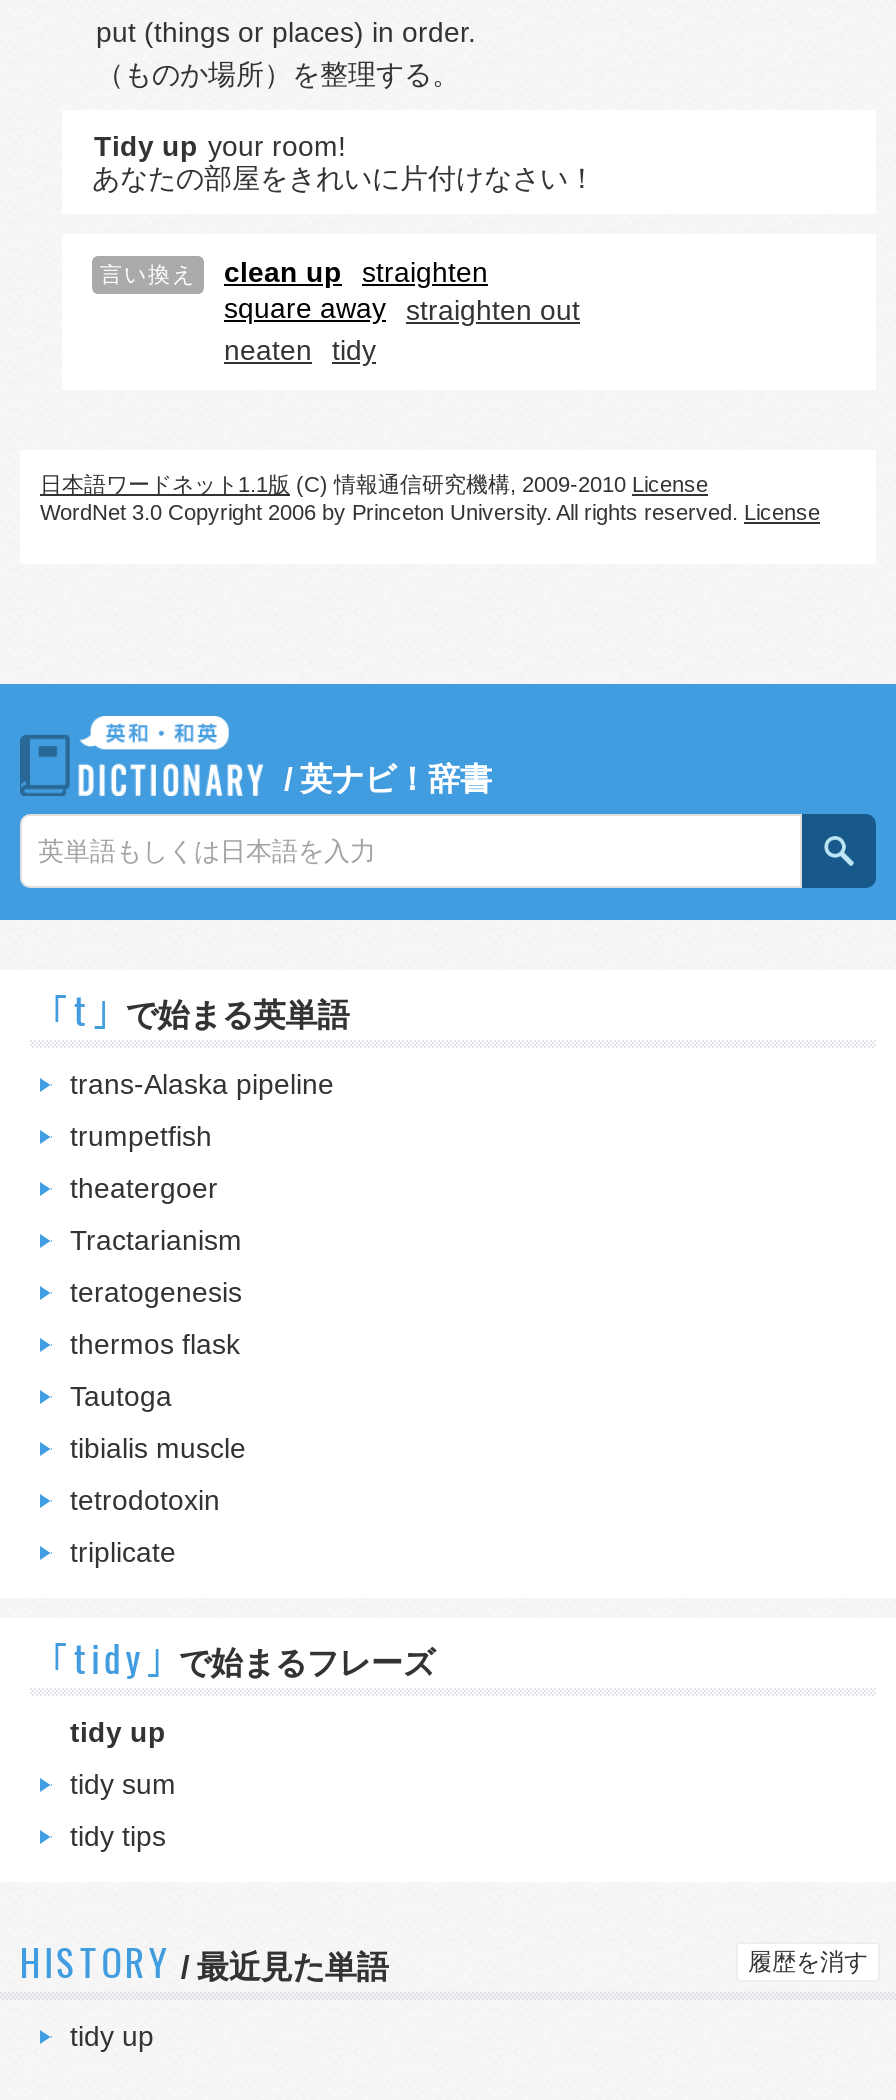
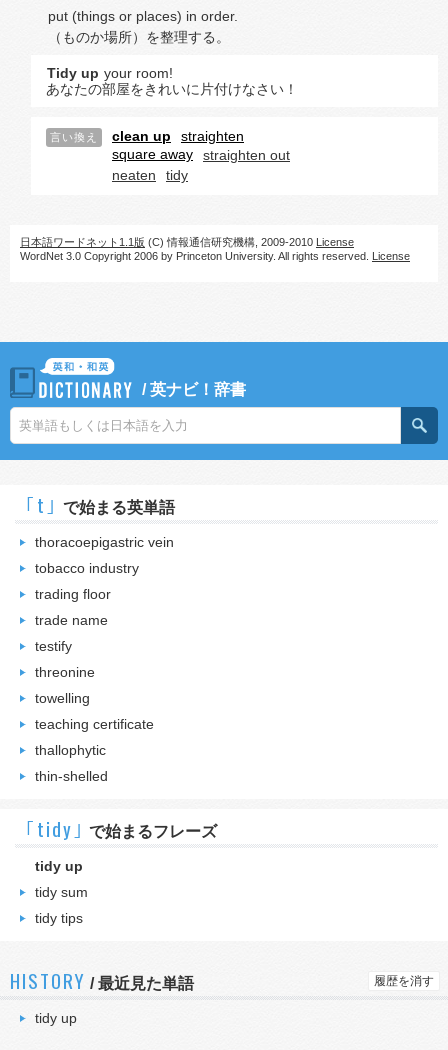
[70,1068,334,1100] trans-Alaska pipeline -> [35,534,174,550] thoracoepigastric vein
[70,1120,212,1152] trumpetfish -> [35,560,139,576] tobacco industry
[70,1172,218,1204] theatergoer -> [35,586,111,602] trading floor
[70,1224,242,1256] Tractarianism -> [35,612,108,628] trade name
[70,1276,242,1308] teratogenesis -> [35,638,72,654] testify
[70,1328,240,1360] thermos flask -> [35,664,95,680] threonine
[70,1380,172,1412] Tautoga -> [35,690,90,706] towelling
[70,1432,246,1464] tibialis muscle -> [35,716,154,732] teaching certificate
[70,1484,220,1516] tetrodotoxin -> [35,742,106,758] thallophytic
[70,1536,176,1568] triplicate -> [35,768,108,784] thin-shelled

